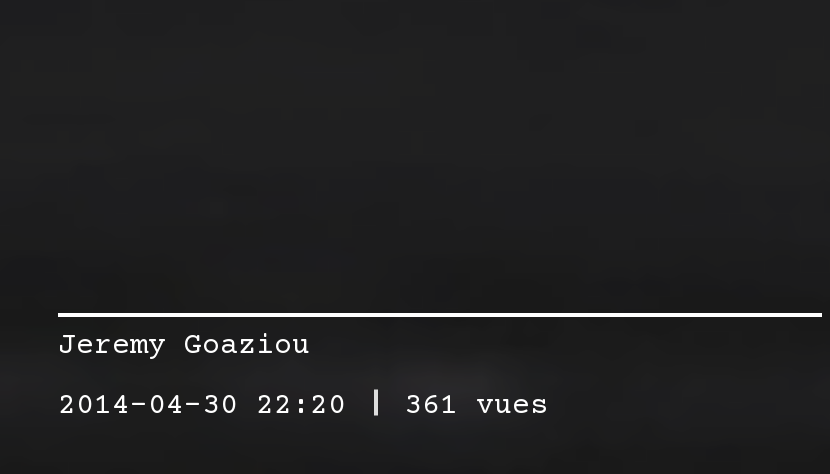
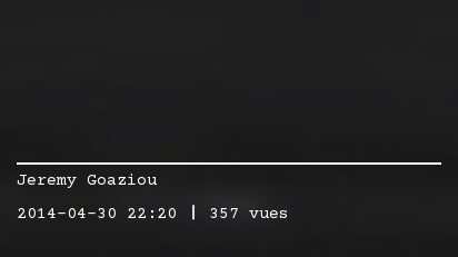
[58,389,548,423] 2014-04-30 22:20 361 vues -> [17,205,289,224] 2014-04-30 22:20 357 vues

